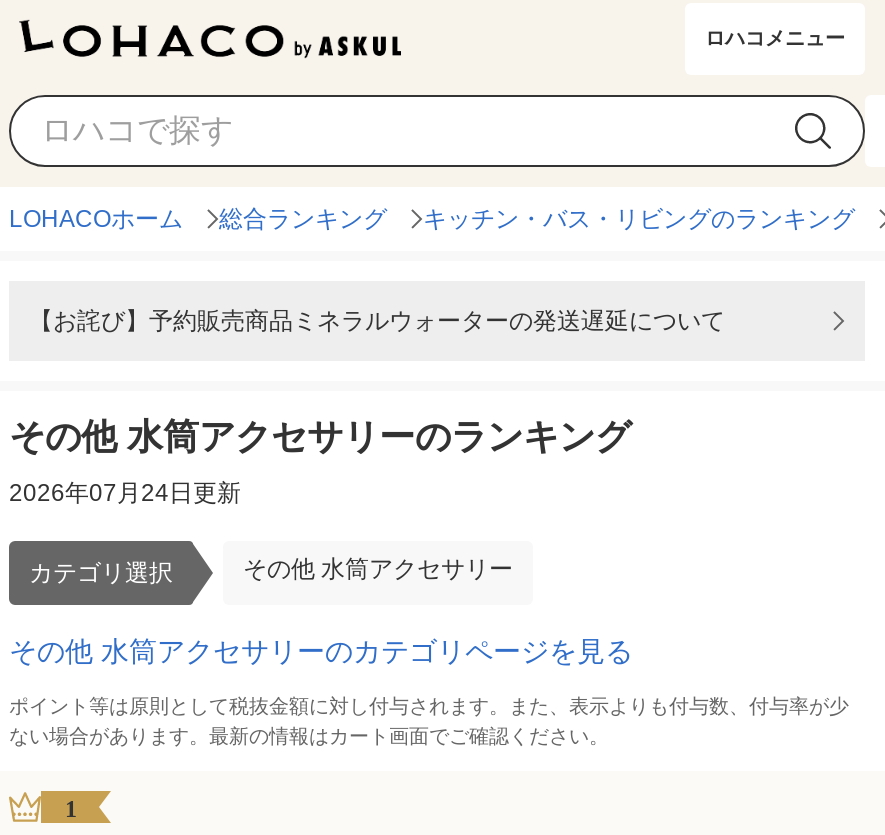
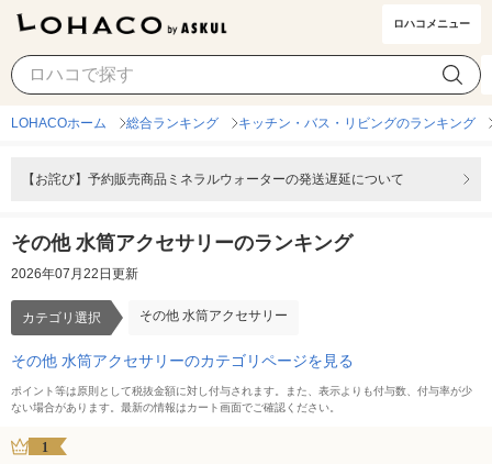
[9,479,241,507] 2026年07月24日更新 -> [11,266,138,281] 2026年07月22日更新

